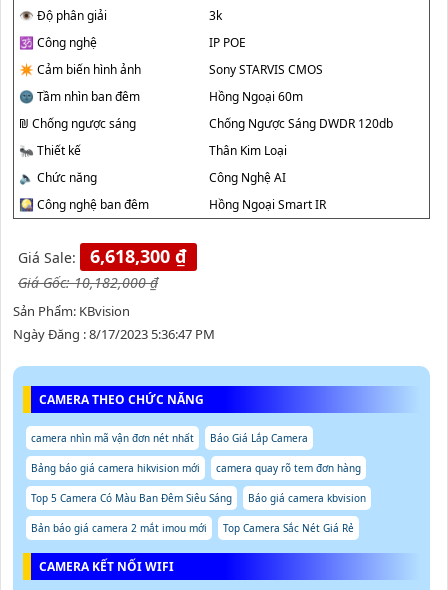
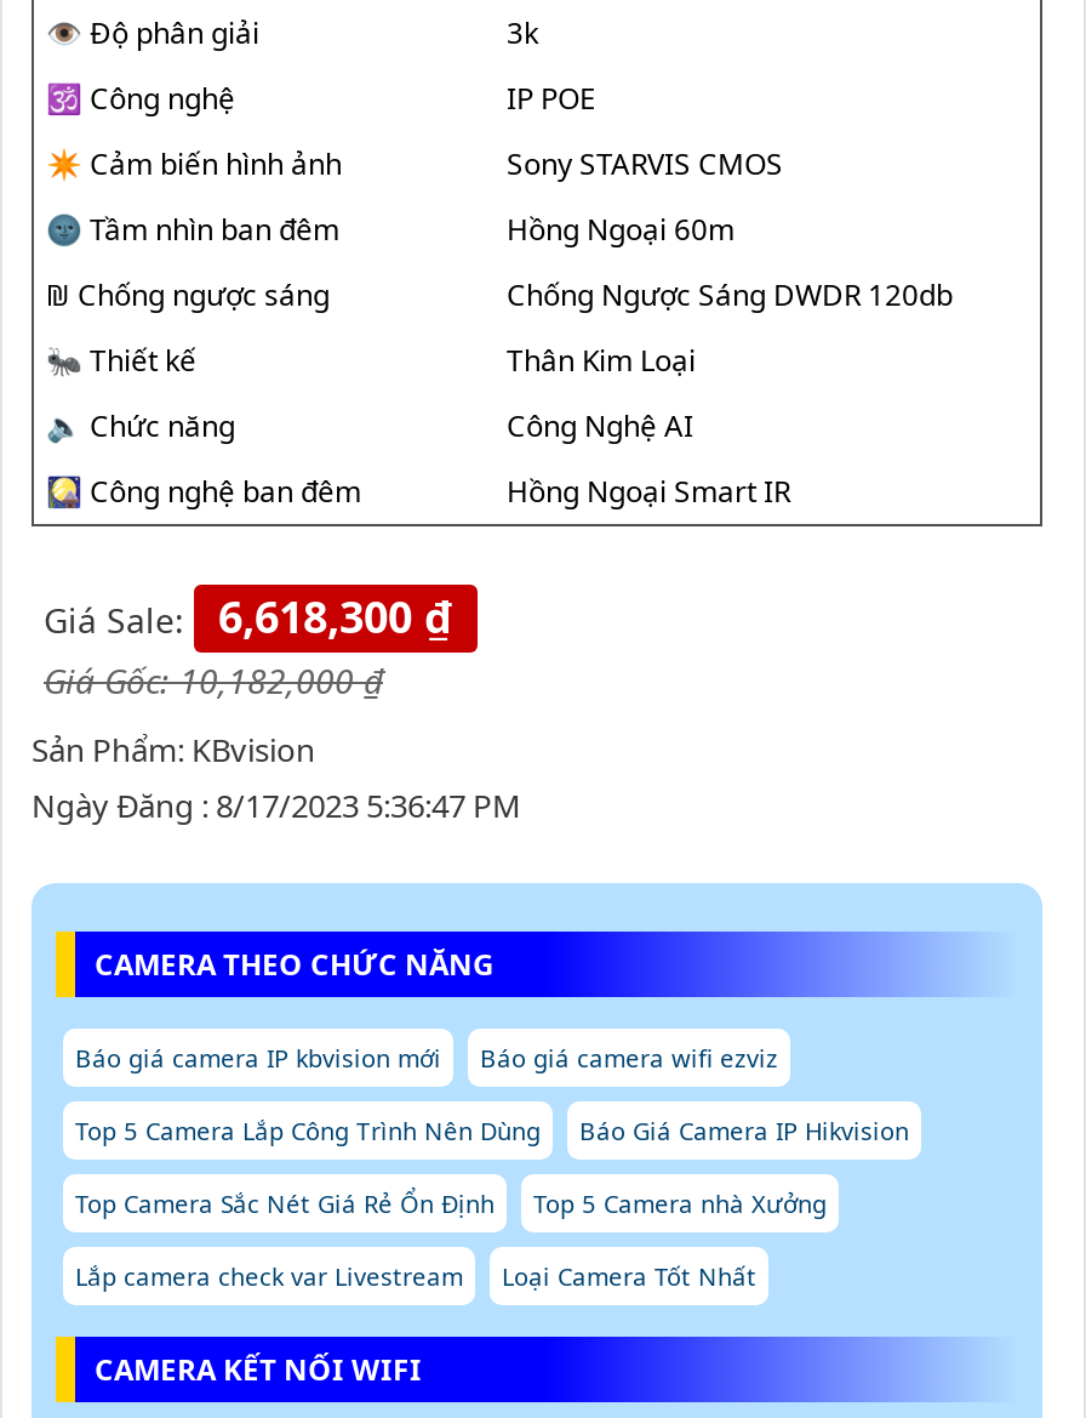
[31,431,308,445] camera nhìn mã vận đơn nét nhất | Báo Giá Lắp Camera -> [75,1041,778,1075] Báo giá camera IP kbvision mới | Báo giá camera wifi ezviz
[31,461,361,475] Bảng báo giá camera hikvision mới | camera quay rõ tem đơn hàng -> [75,1114,909,1148] Top 5 Camera Lắp Công Trình Nên Dùng | Báo Giá Camera IP Hikvision
[31,491,366,505] Top 5 Camera Có Màu Ban Đêm Siêu Sáng | Báo giá camera kbvision -> [75,1186,827,1220] Top Camera Sắc Nét Giá Rẻ Ổn Định | Top 5 Camera nhà Xưởng
[31,521,354,535] Bản báo giá camera 2 mắt imou mới | Top Camera Sắc Nét Giá Rẻ -> [75,1259,756,1293] Lắp camera check var Livestream | Loại Camera Tốt Nhất

